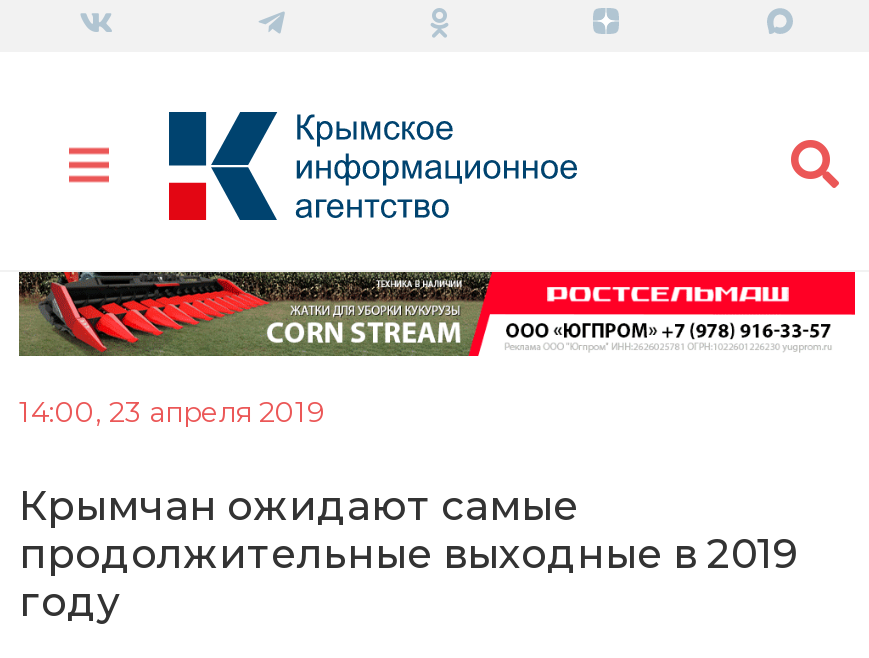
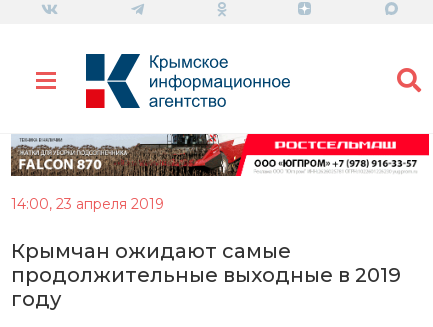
[17,270,493,356] [image] -> [11,134,248,176] [image]

